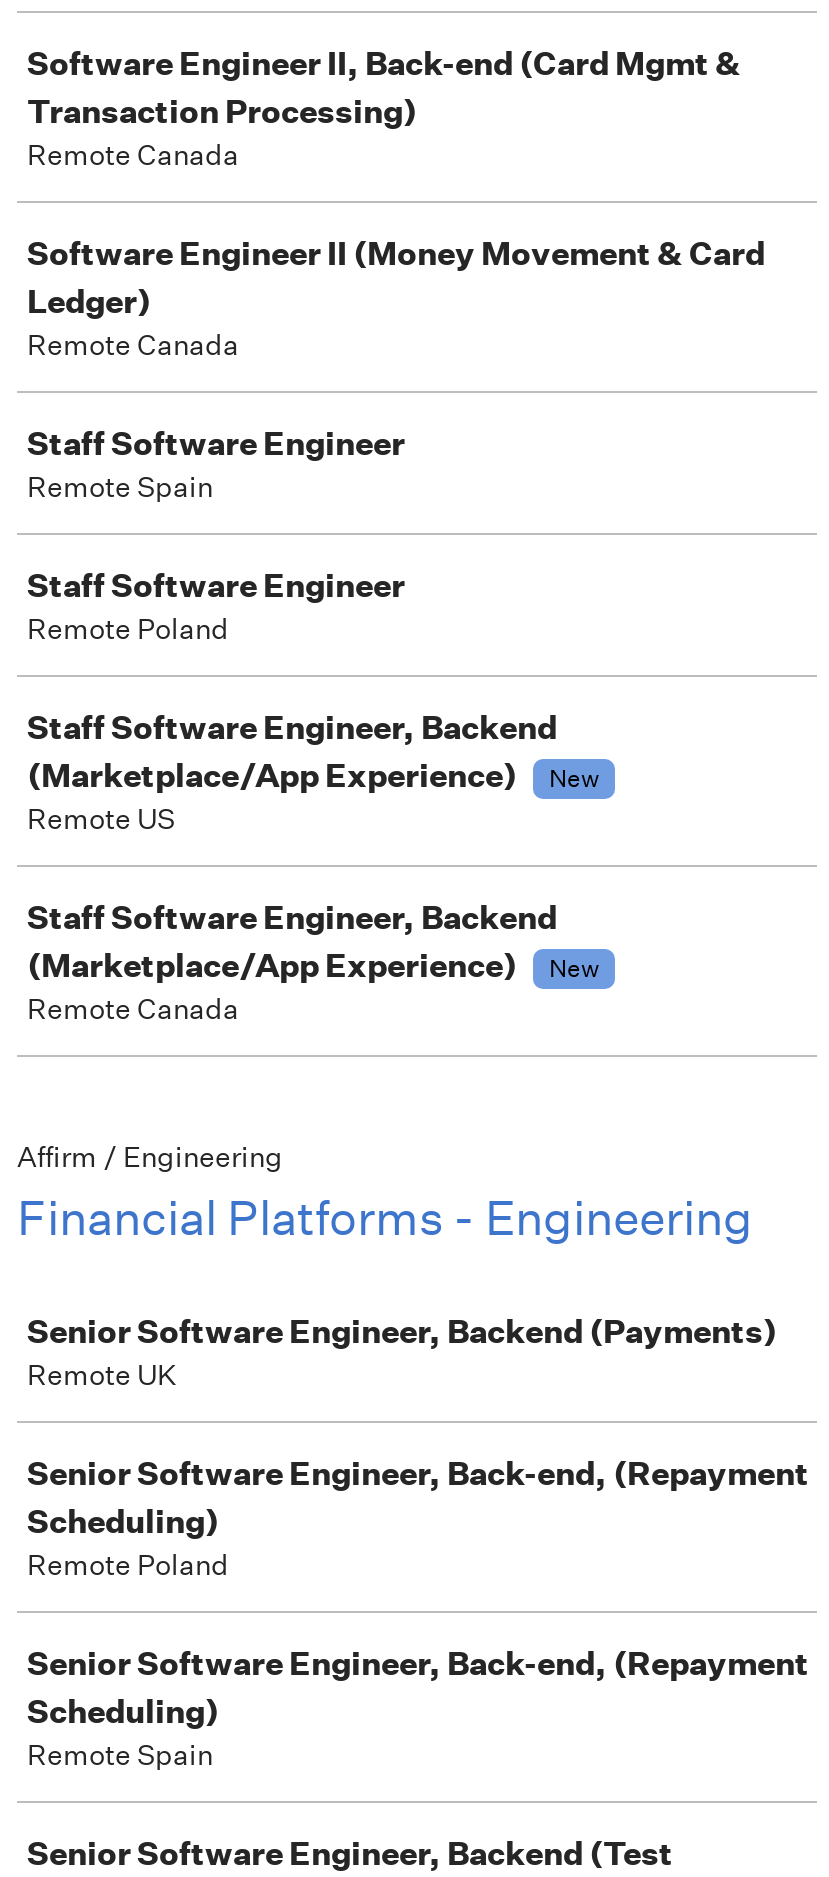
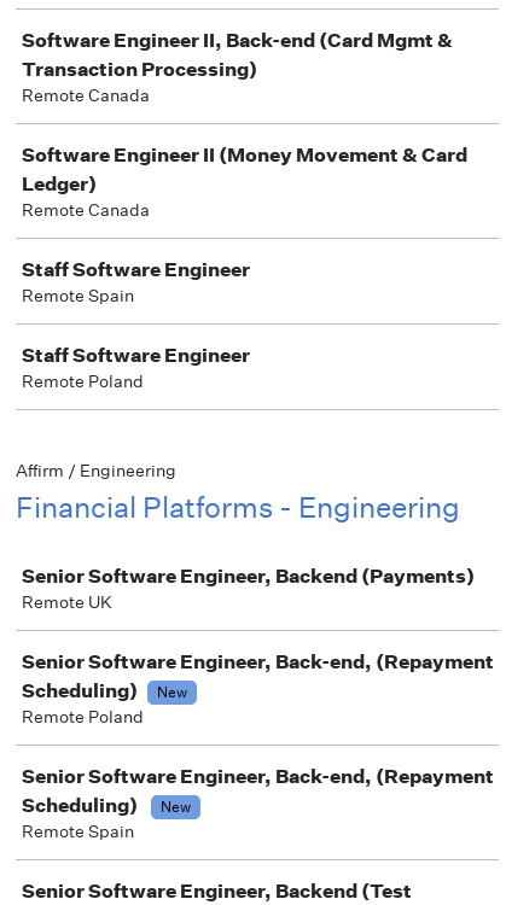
[27,707,599,1027] Staff Software Engineer, Backend | (Marketplace/App Experience) | New | Remote US | Staff Software Engineer, Backend | (Marketplace/App Experience) | New | Remote Canada -> none
none -> [157,682,187,702] New
none -> [161,796,191,817] New

